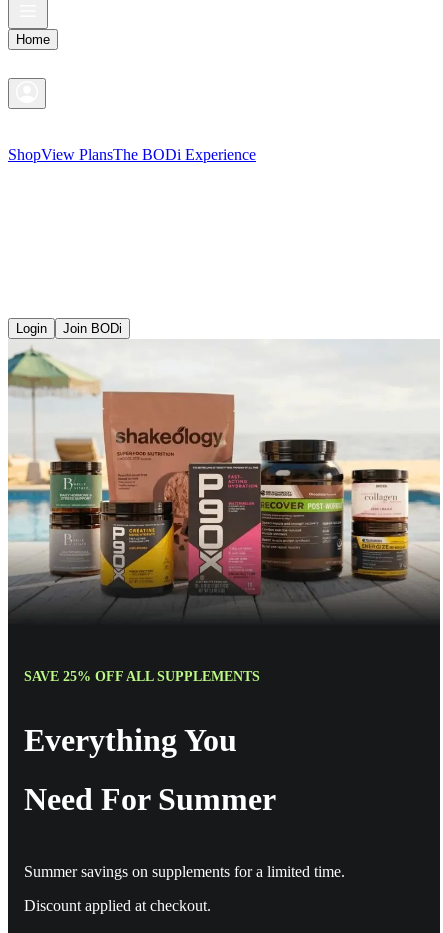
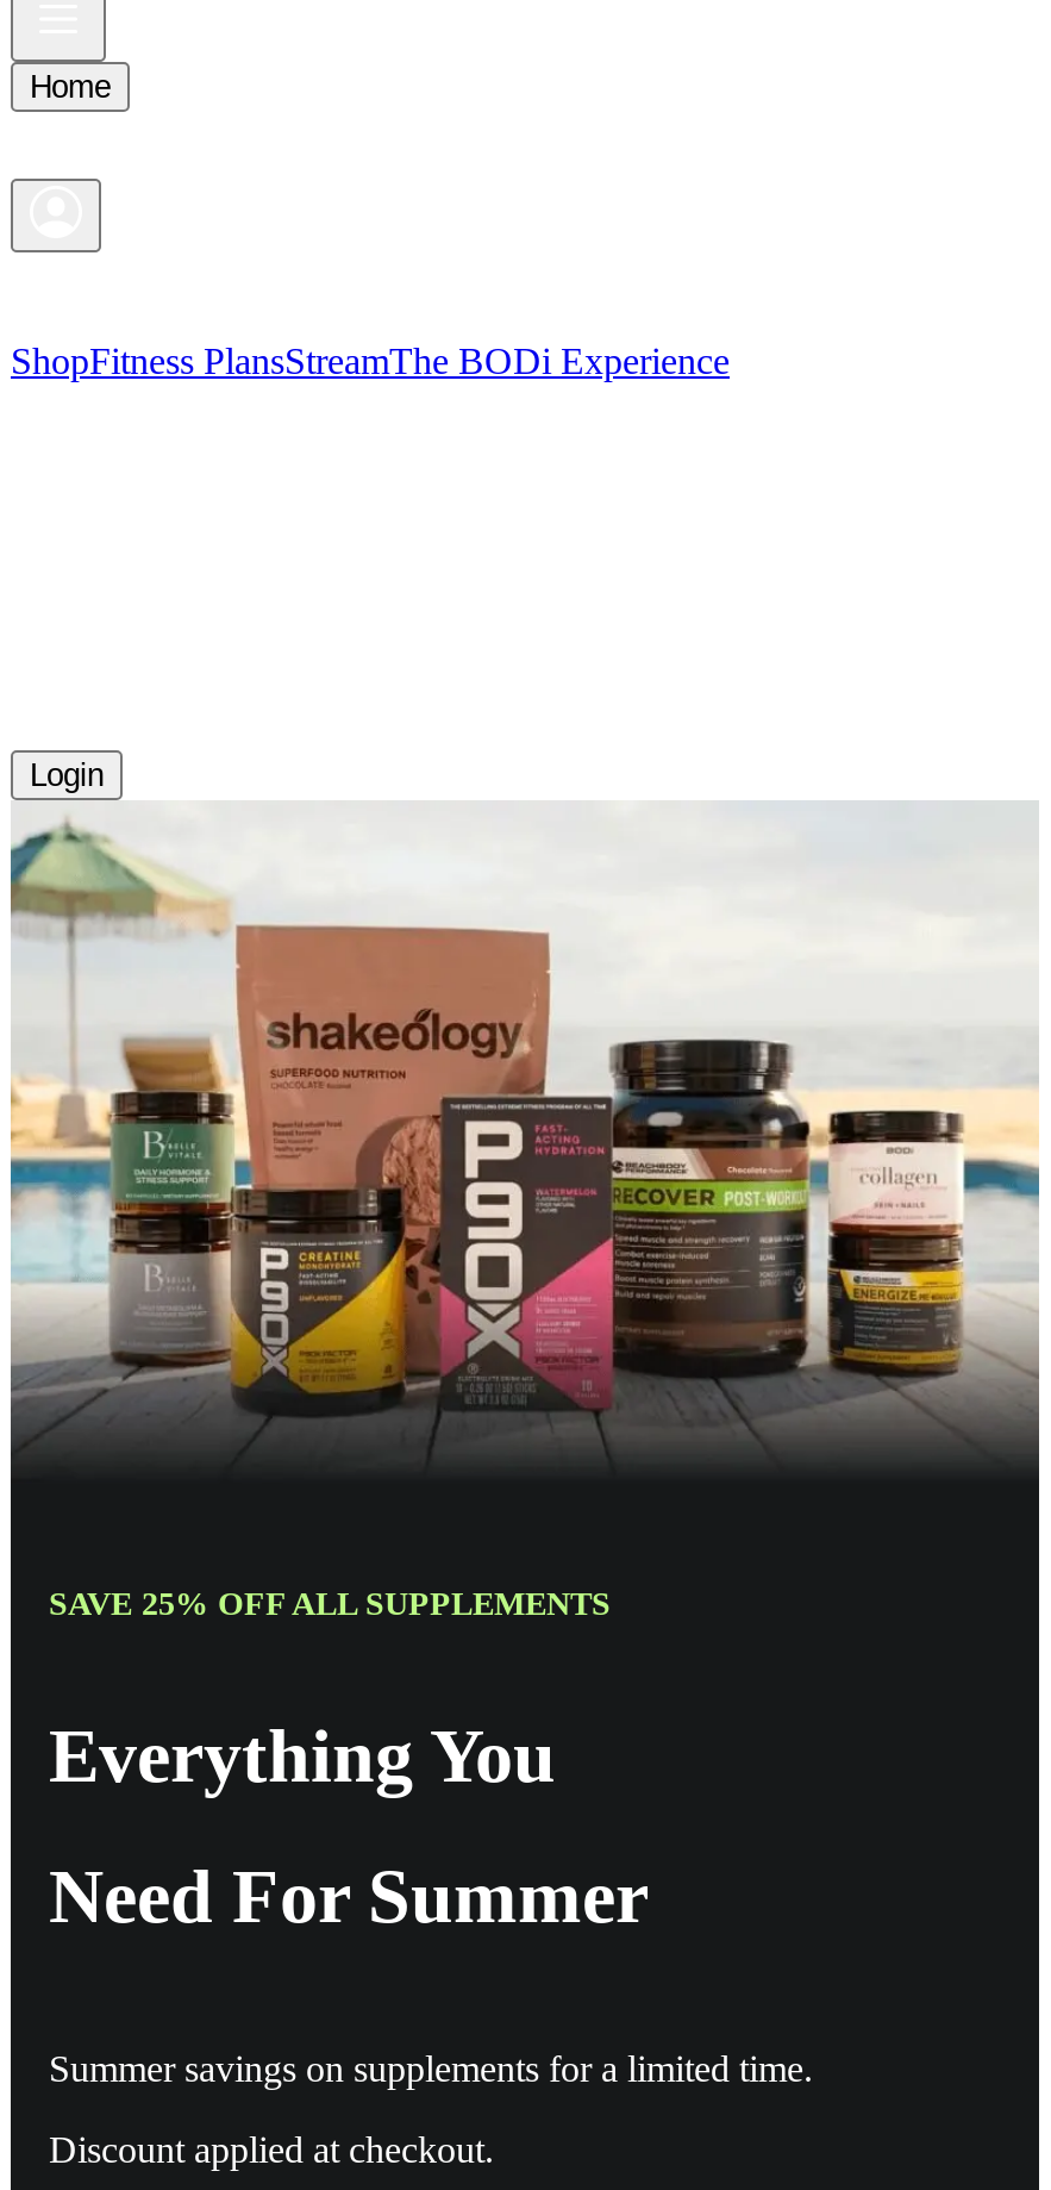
[8,146,256,163] ShopView PlansThe BODi Experience -> [11,341,730,381] ShopFitness PlansStreamThe BODi Experience
[63,321,122,336] Join BODi -> none

